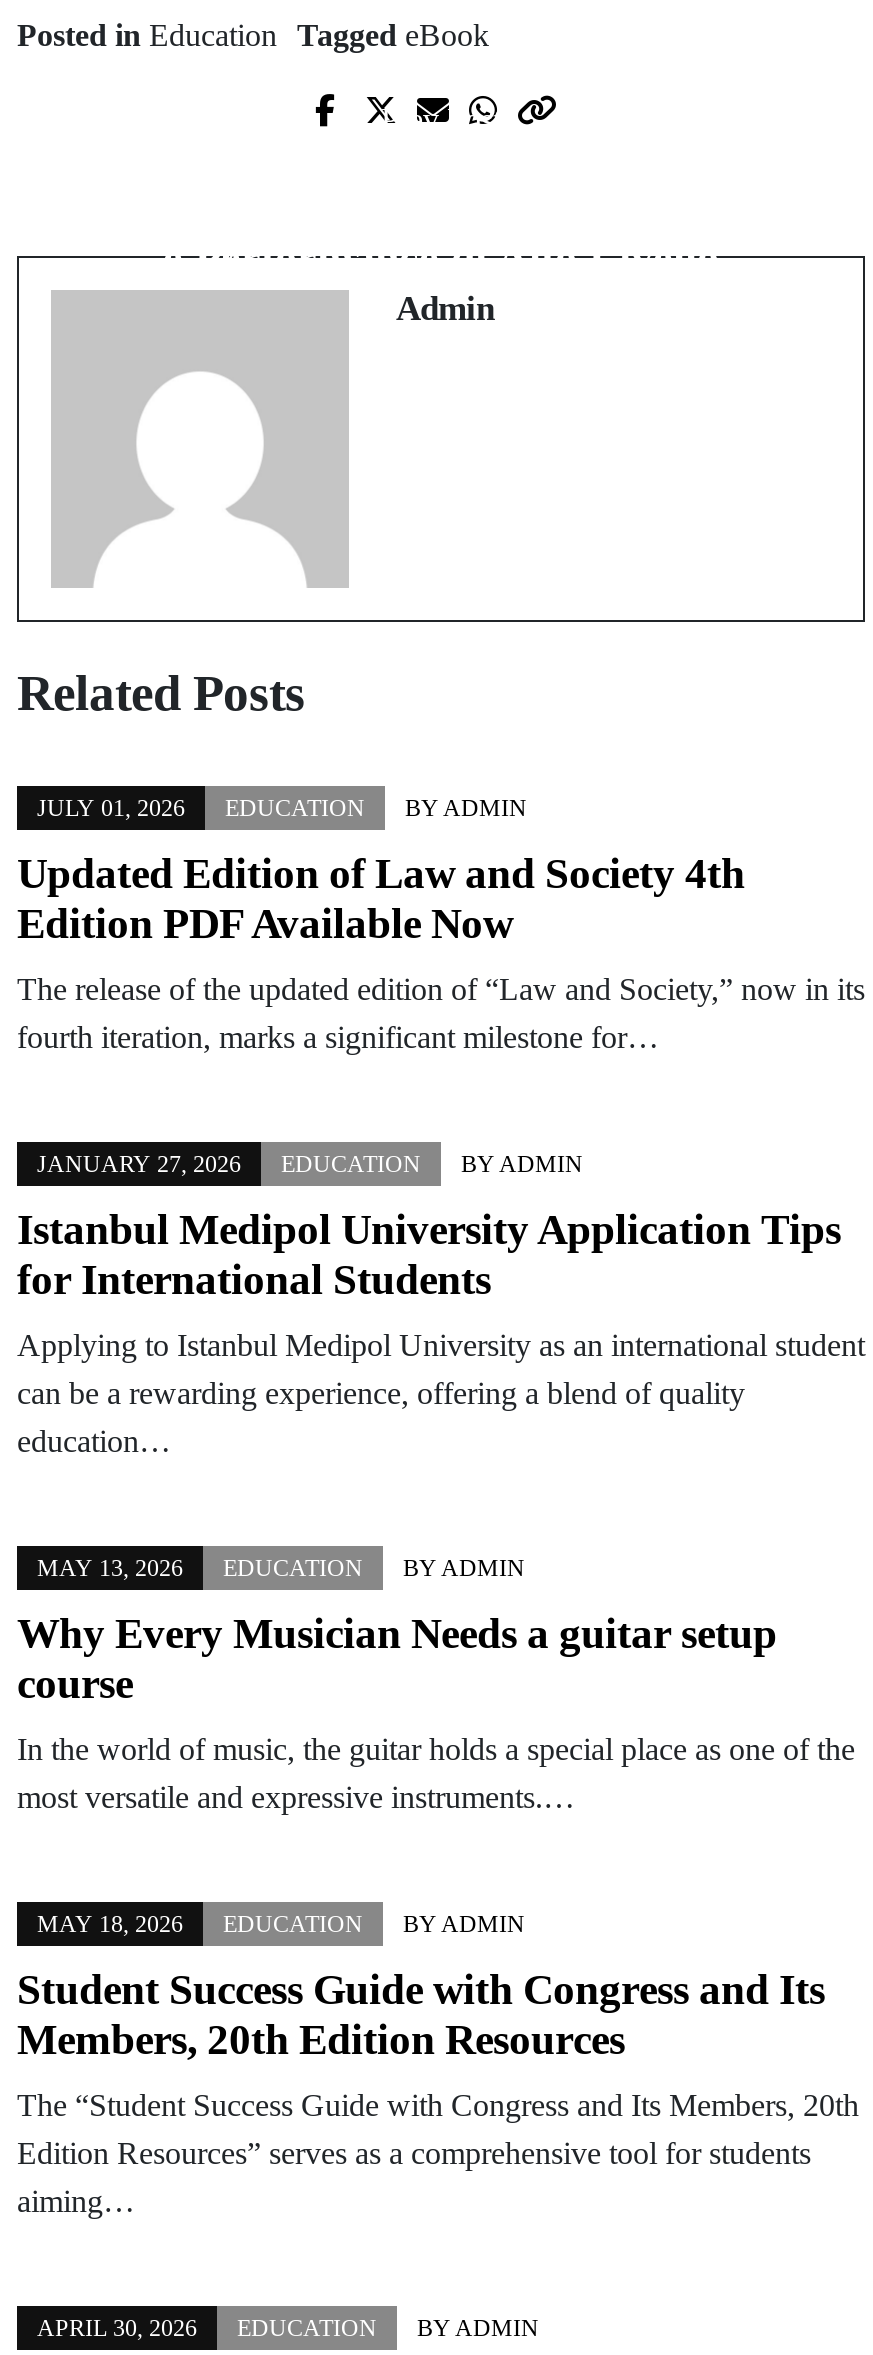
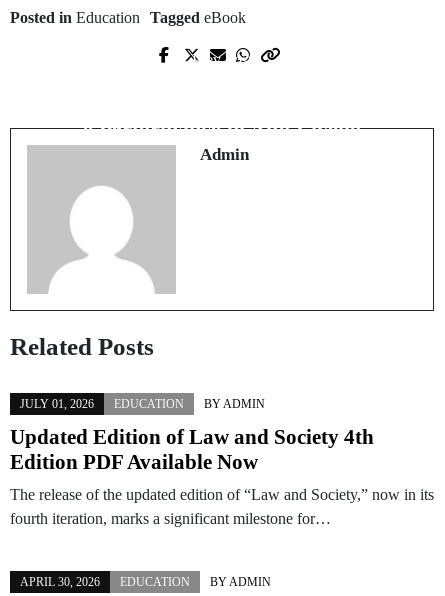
[17,1149,865,1457] JANUARY 27, 2026 | EDUCATION | BY ADMIN | Istanbul Medipol University Application Tips | for International Students | Applying to Istanbul Medipol University as an international student | can be a rewarding experience, offering a blend of quality | education… -> none
[17,1553,855,1813] MAY 13, 2026 | EDUCATION | BY ADMIN | Why Every Musician Needs a guitar setup | course | In the world of music, the guitar holds a special place as one of the | most versatile and expressive instruments.… -> none
[17,1909,859,2217] MAY 18, 2026 | EDUCATION | BY ADMIN | Student Success Guide with Congress and Its | Members, 20th Edition Resources | The “Student Success Guide with Congress and Its Members, 20th | Edition Resources” serves as a comprehensive tool for students | aiming… -> none

